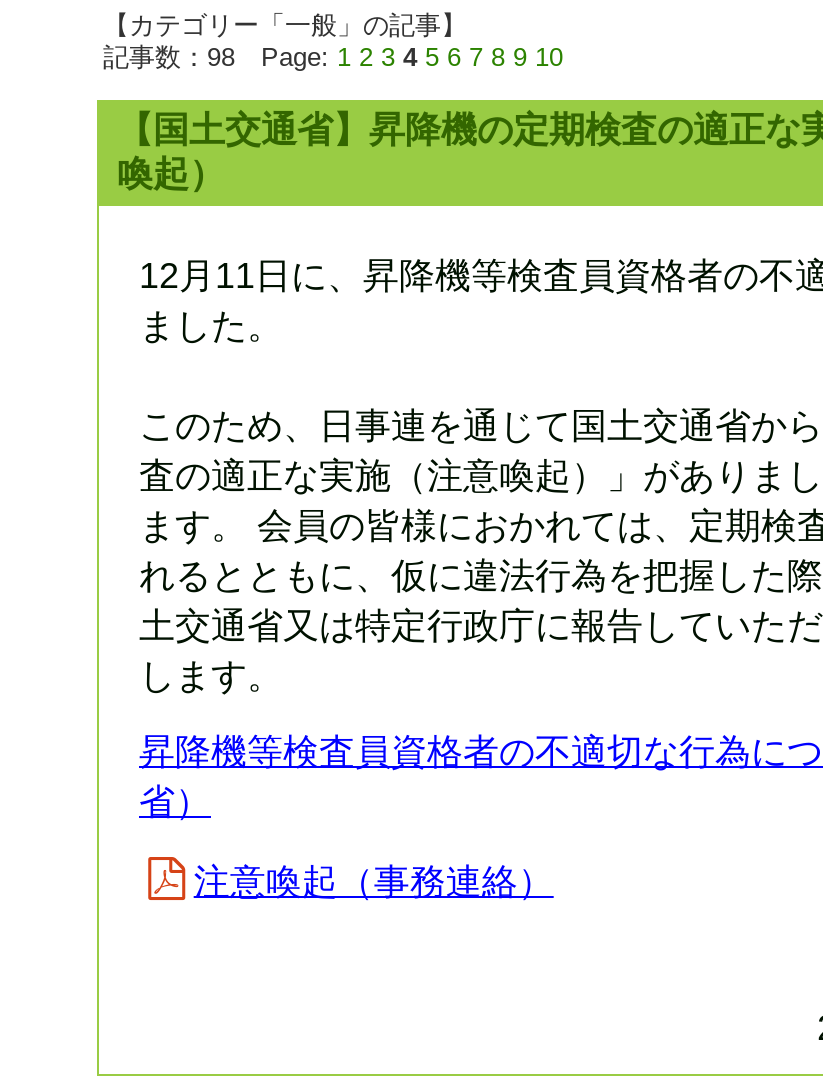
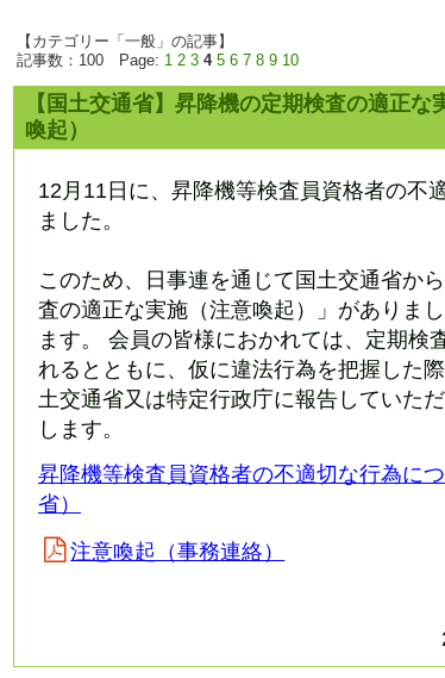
[103,42,563,72] 記事数：98 Page: 1 2 3 4 5 6 7 8 9 10 -> [17,51,299,69] 記事数：100 Page: 1 2 3 4 5 6 7 8 9 10

